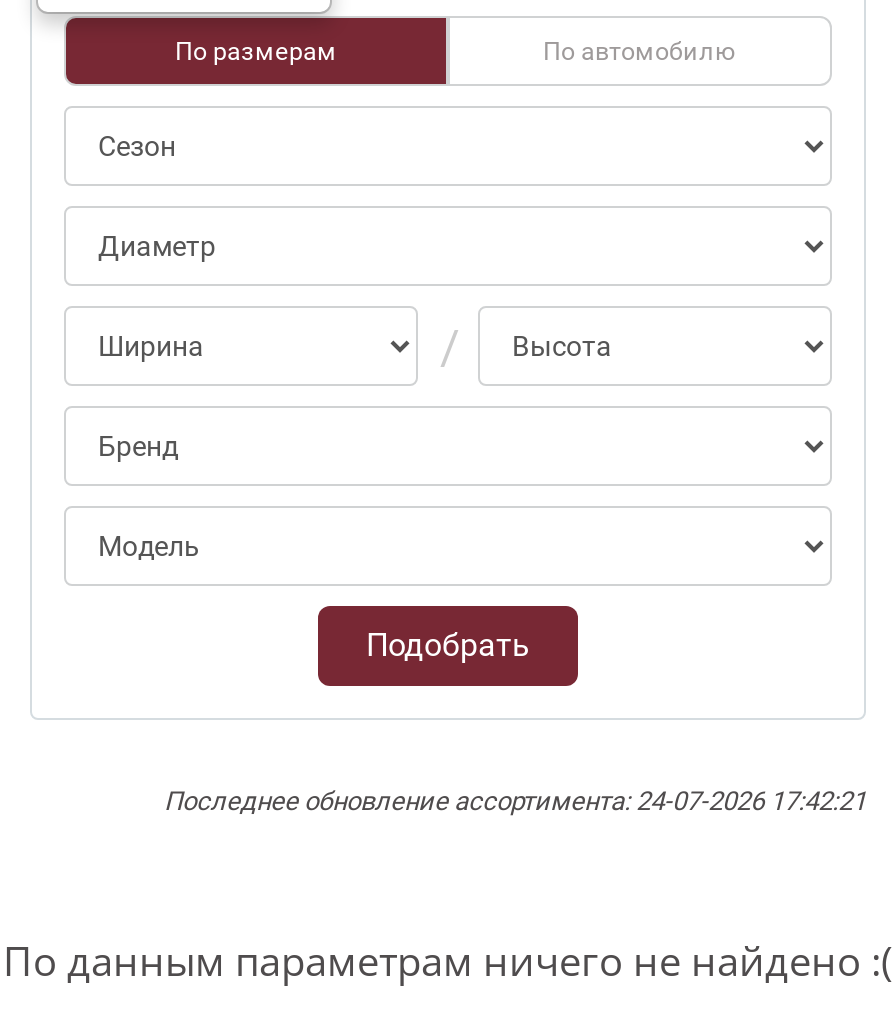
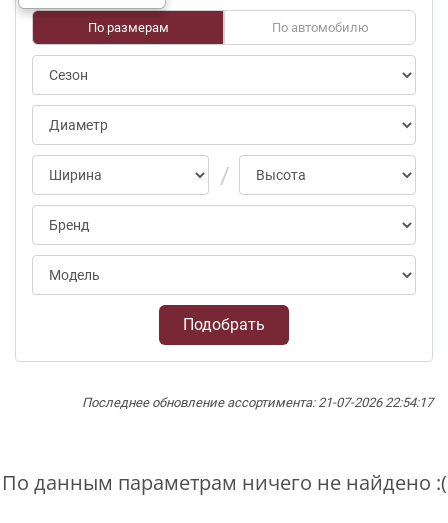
[164,786,866,816] Последнее обновление ассортимента: 24-07-2026 17:42:21 -> [82,395,433,410] Последнее обновление ассортимента: 21-07-2026 22:54:17

